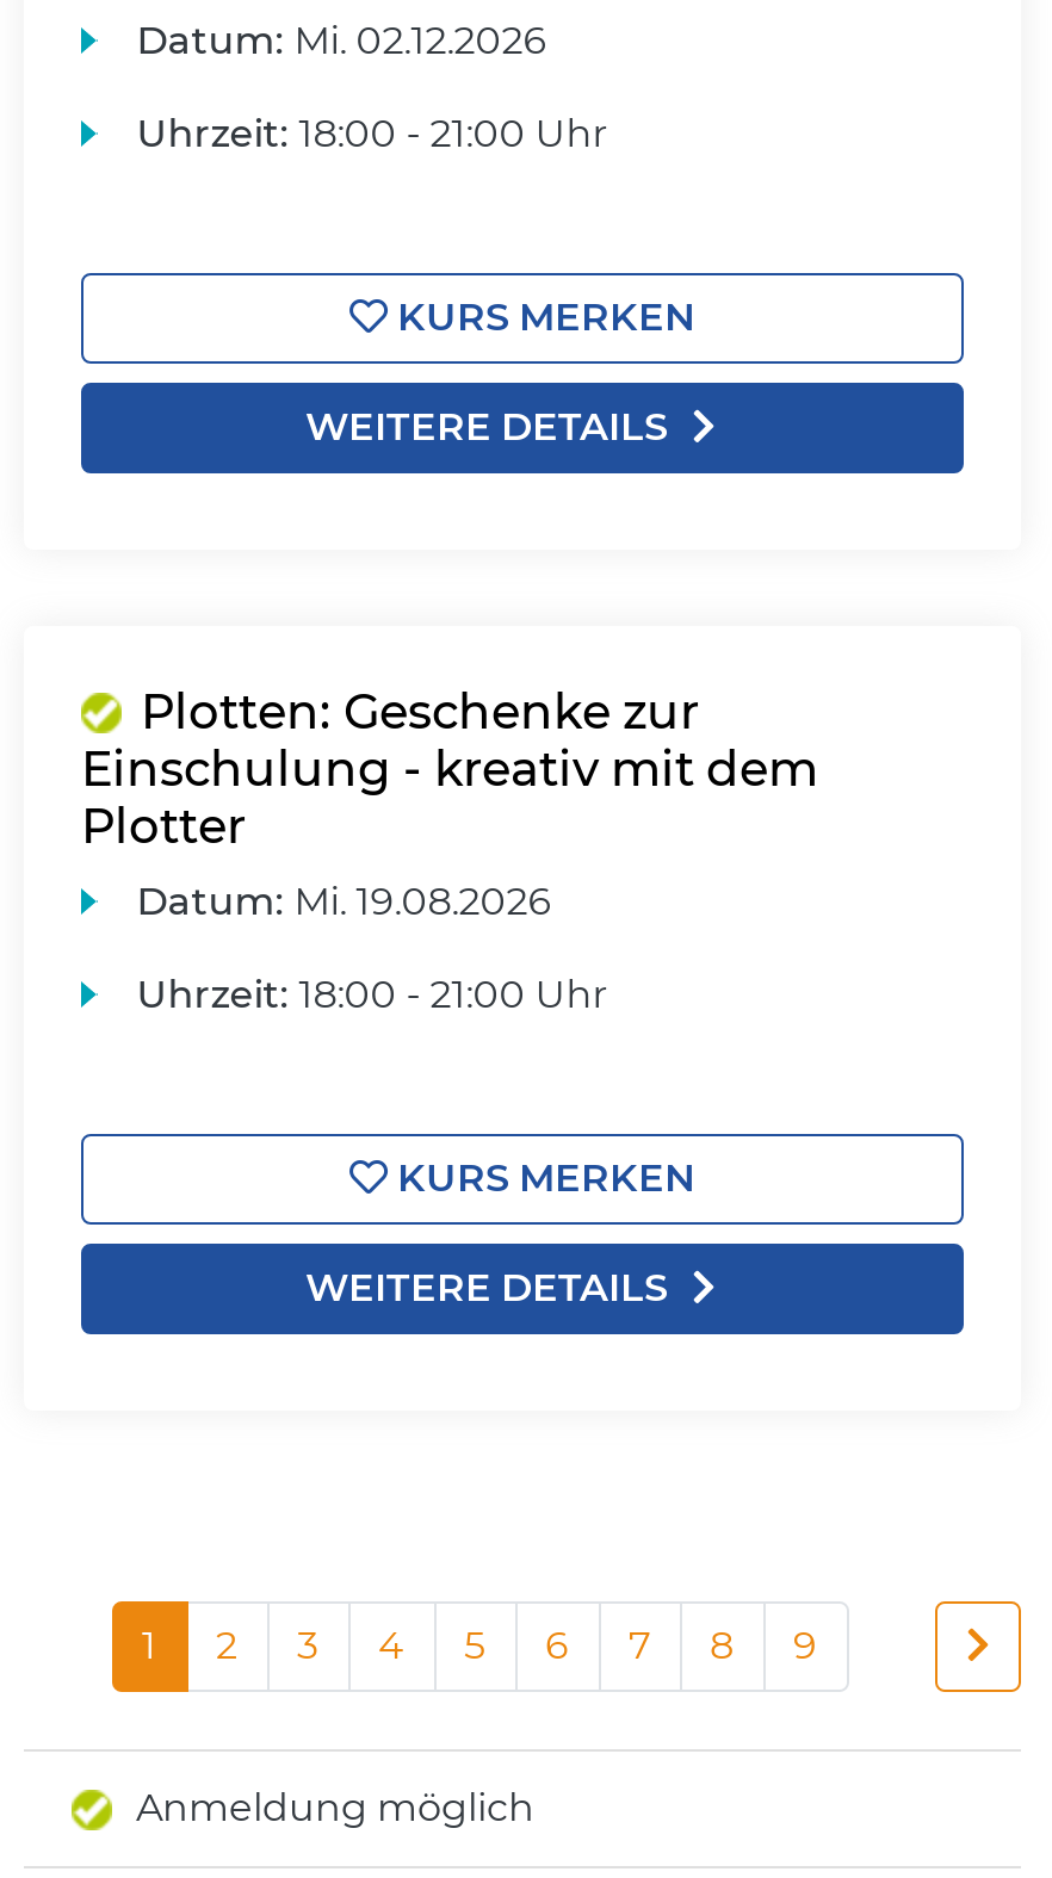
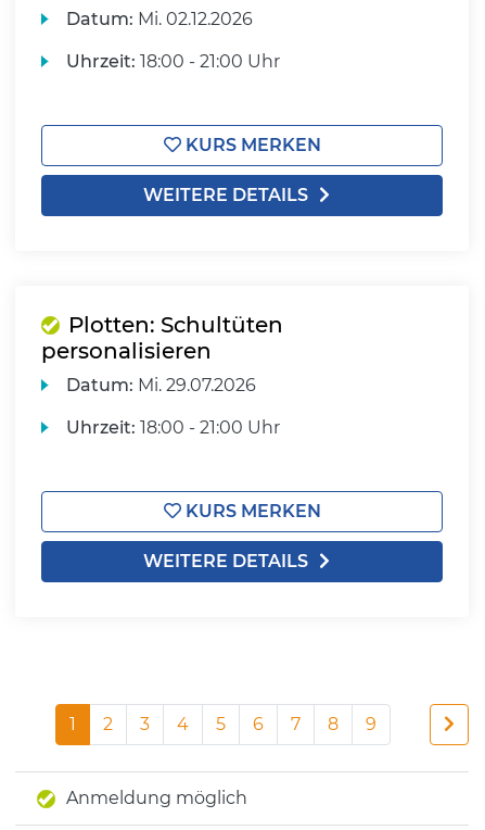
[81,683,818,924] Plotten: Geschenke zur | Einschulung - kreativ mit dem | Plotter | Datum: Mi. 19.08.2026 -> [41,312,283,395] Plotten: Schultüten | personalisieren | Datum: Mi. 29.07.2026

